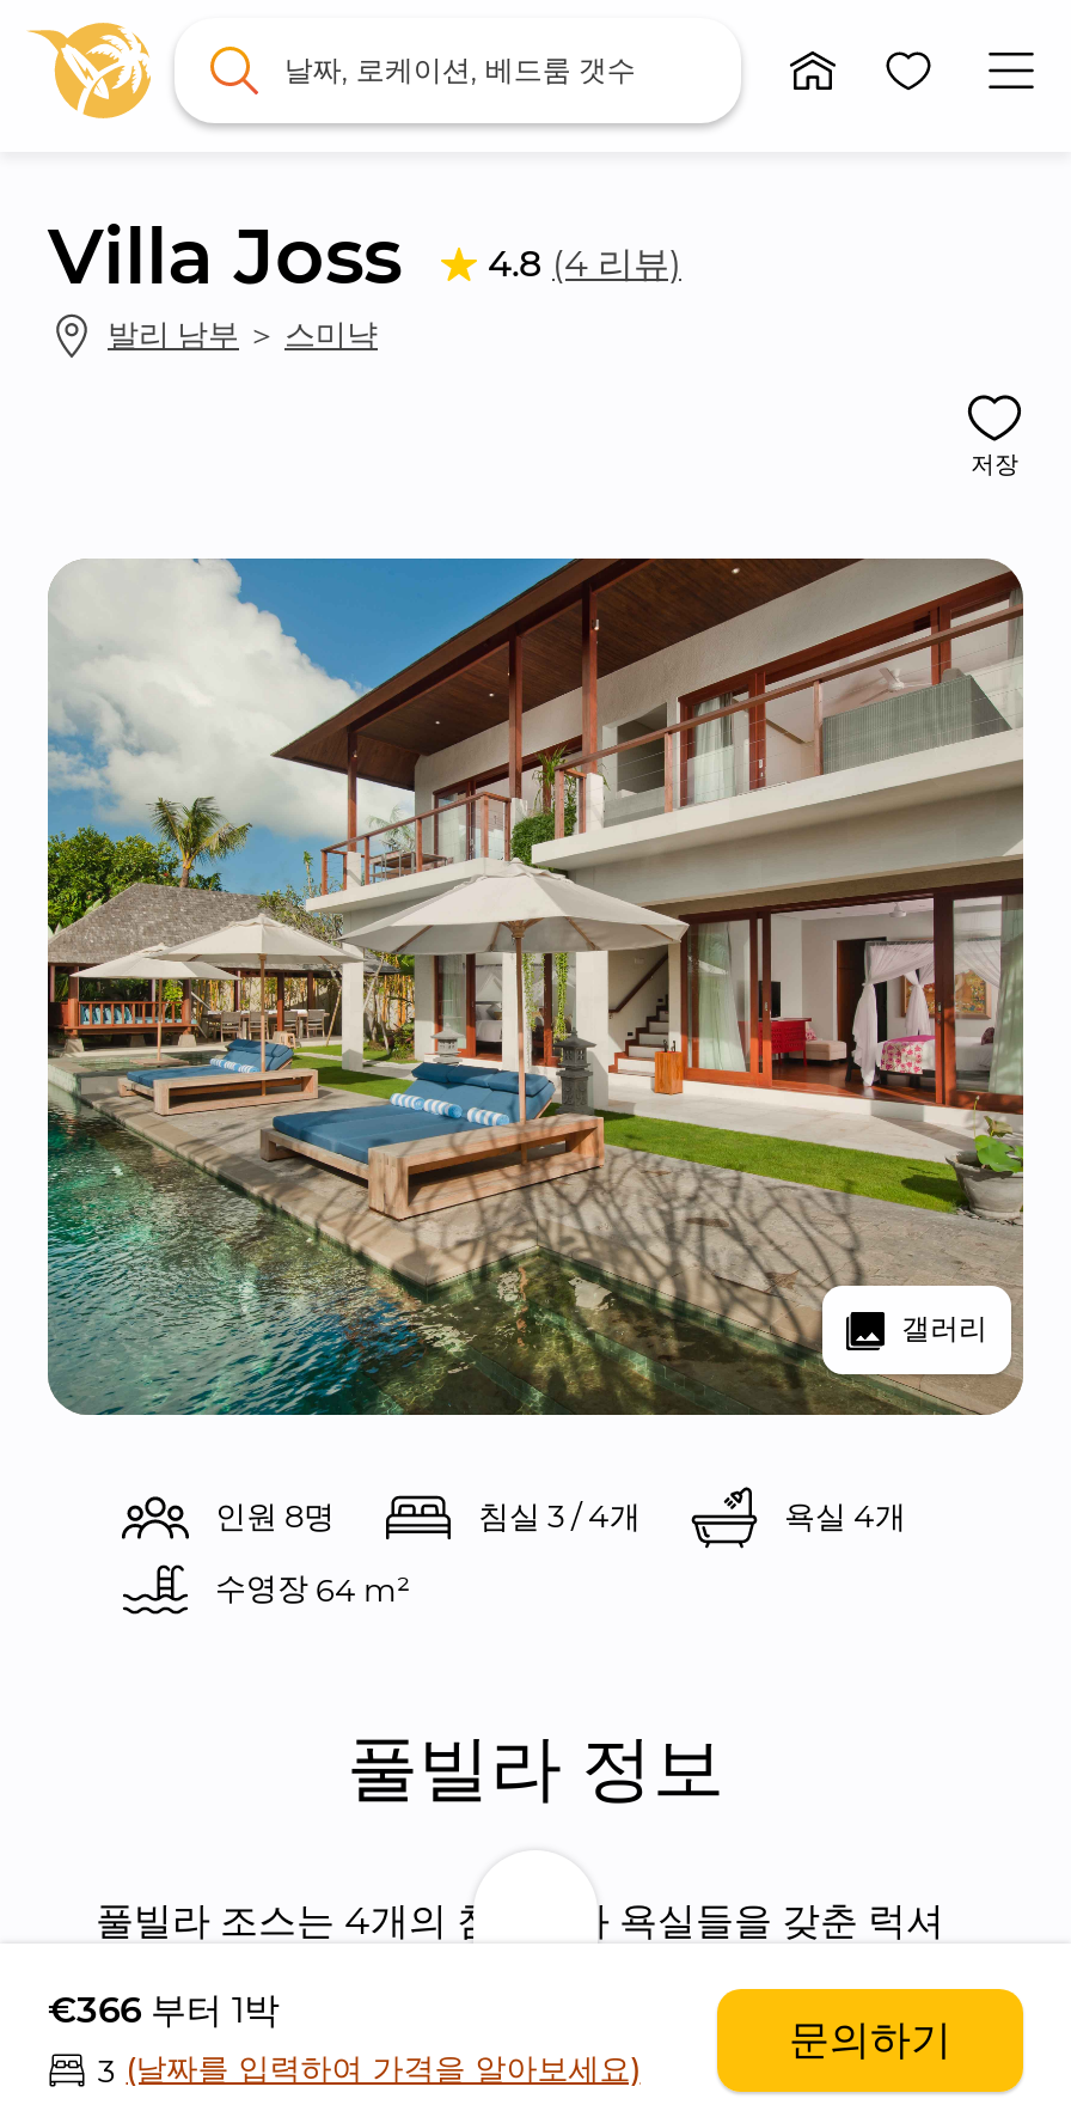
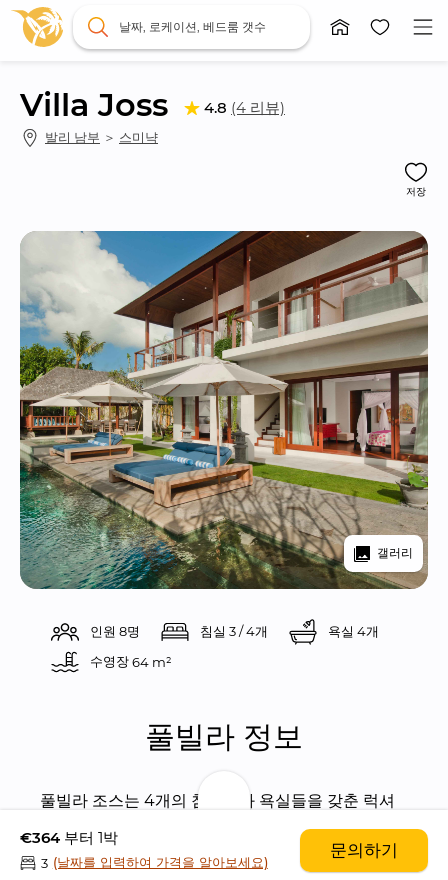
[48,1987,280,2032] €366 부터 1박 -> [20,828,118,847] €364 부터 1박

